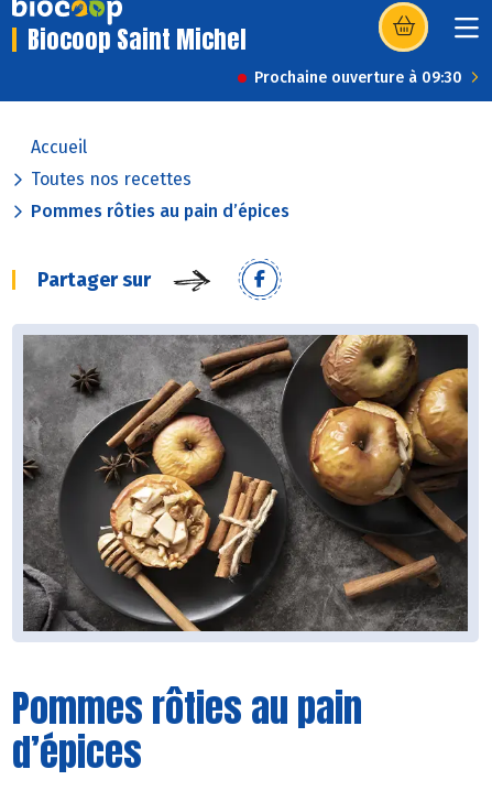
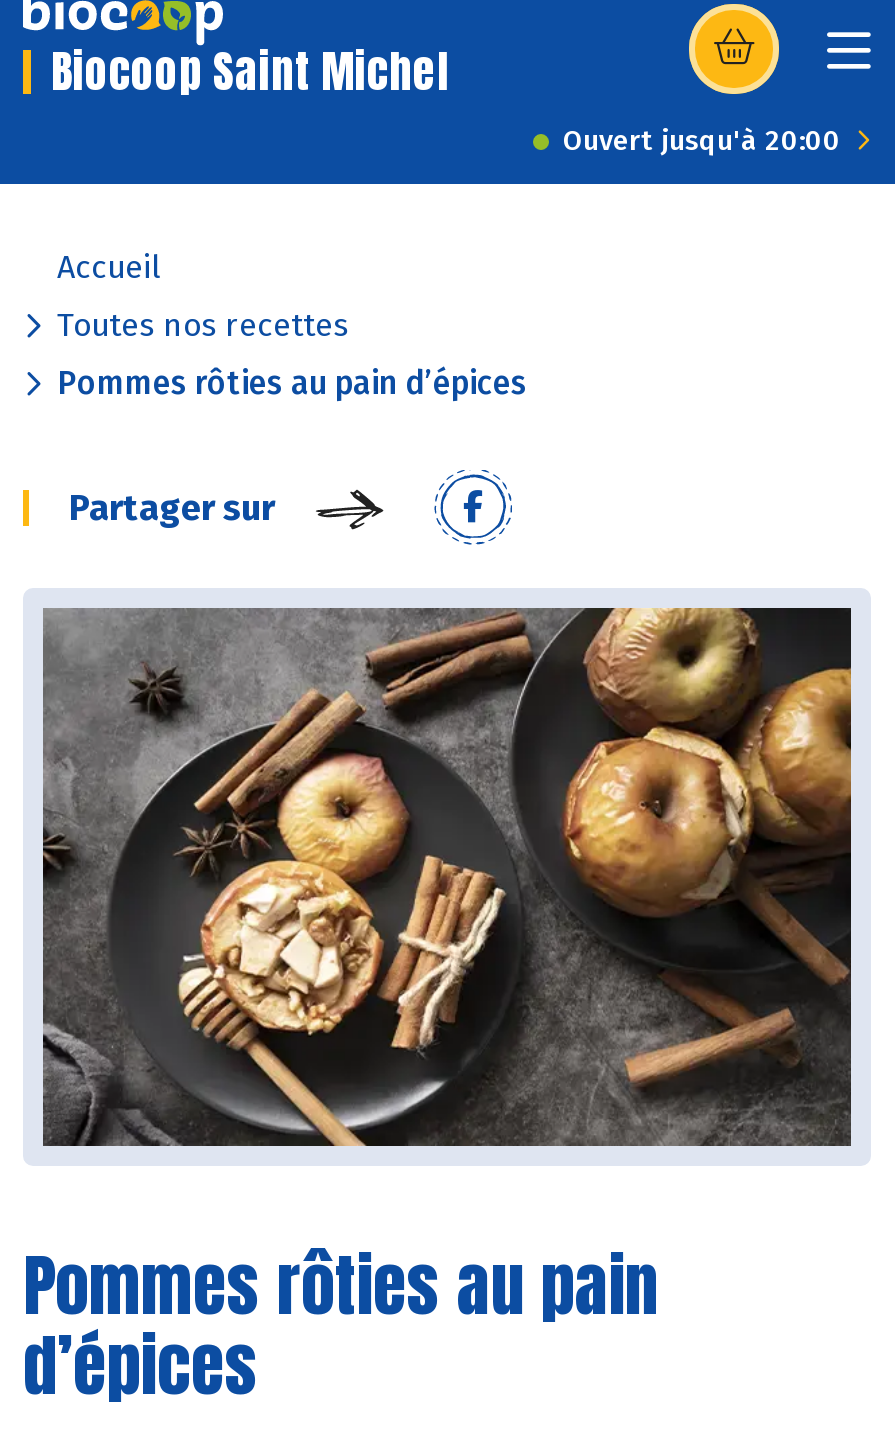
[254,68,462,87] Prochaine ouverture à 09:30 -> [563,124,841,158] Ouvert jusqu'à 20:00

